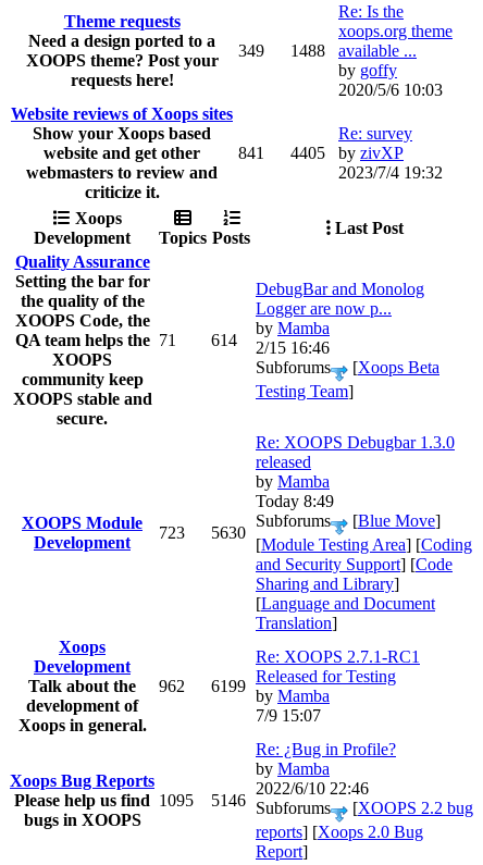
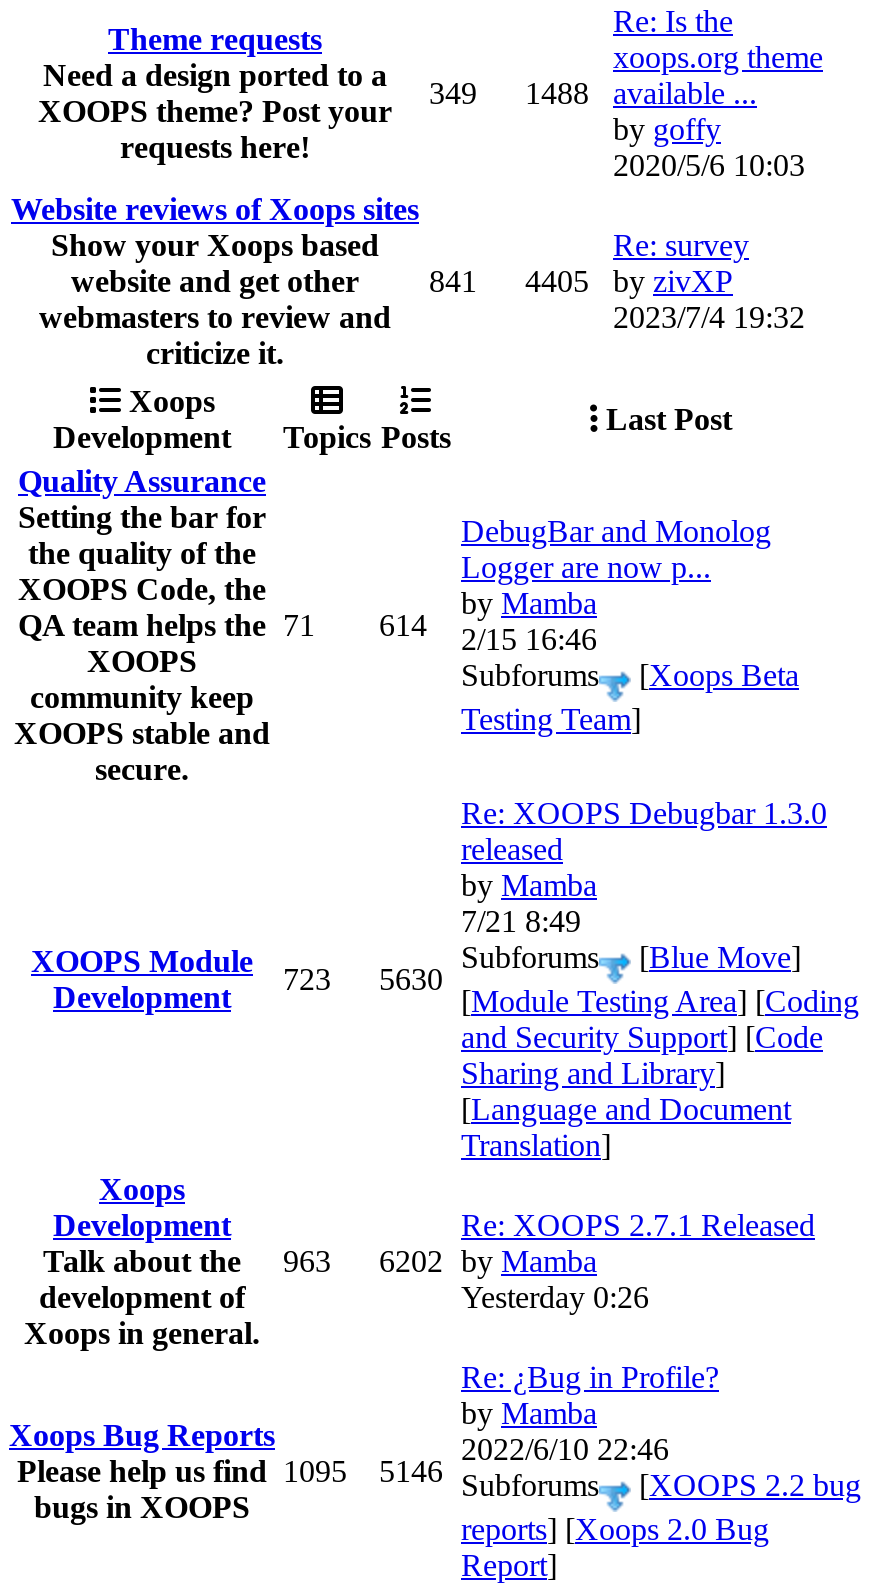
[256,492,334,511] Today 8:49 -> [461,905,581,939] 7/21 8:49
[256,648,420,686] Re: XOOPS 2.7.1-RC1 | Released for Testing -> [461,1209,815,1243] Re: XOOPS 2.7.1 Released
[159,677,246,696] 962 | 6199 -> [283,1245,443,1279] 963 | 6202
[256,707,321,725] 7/9 15:07 -> [461,1281,649,1315] Yesterday 0:26

